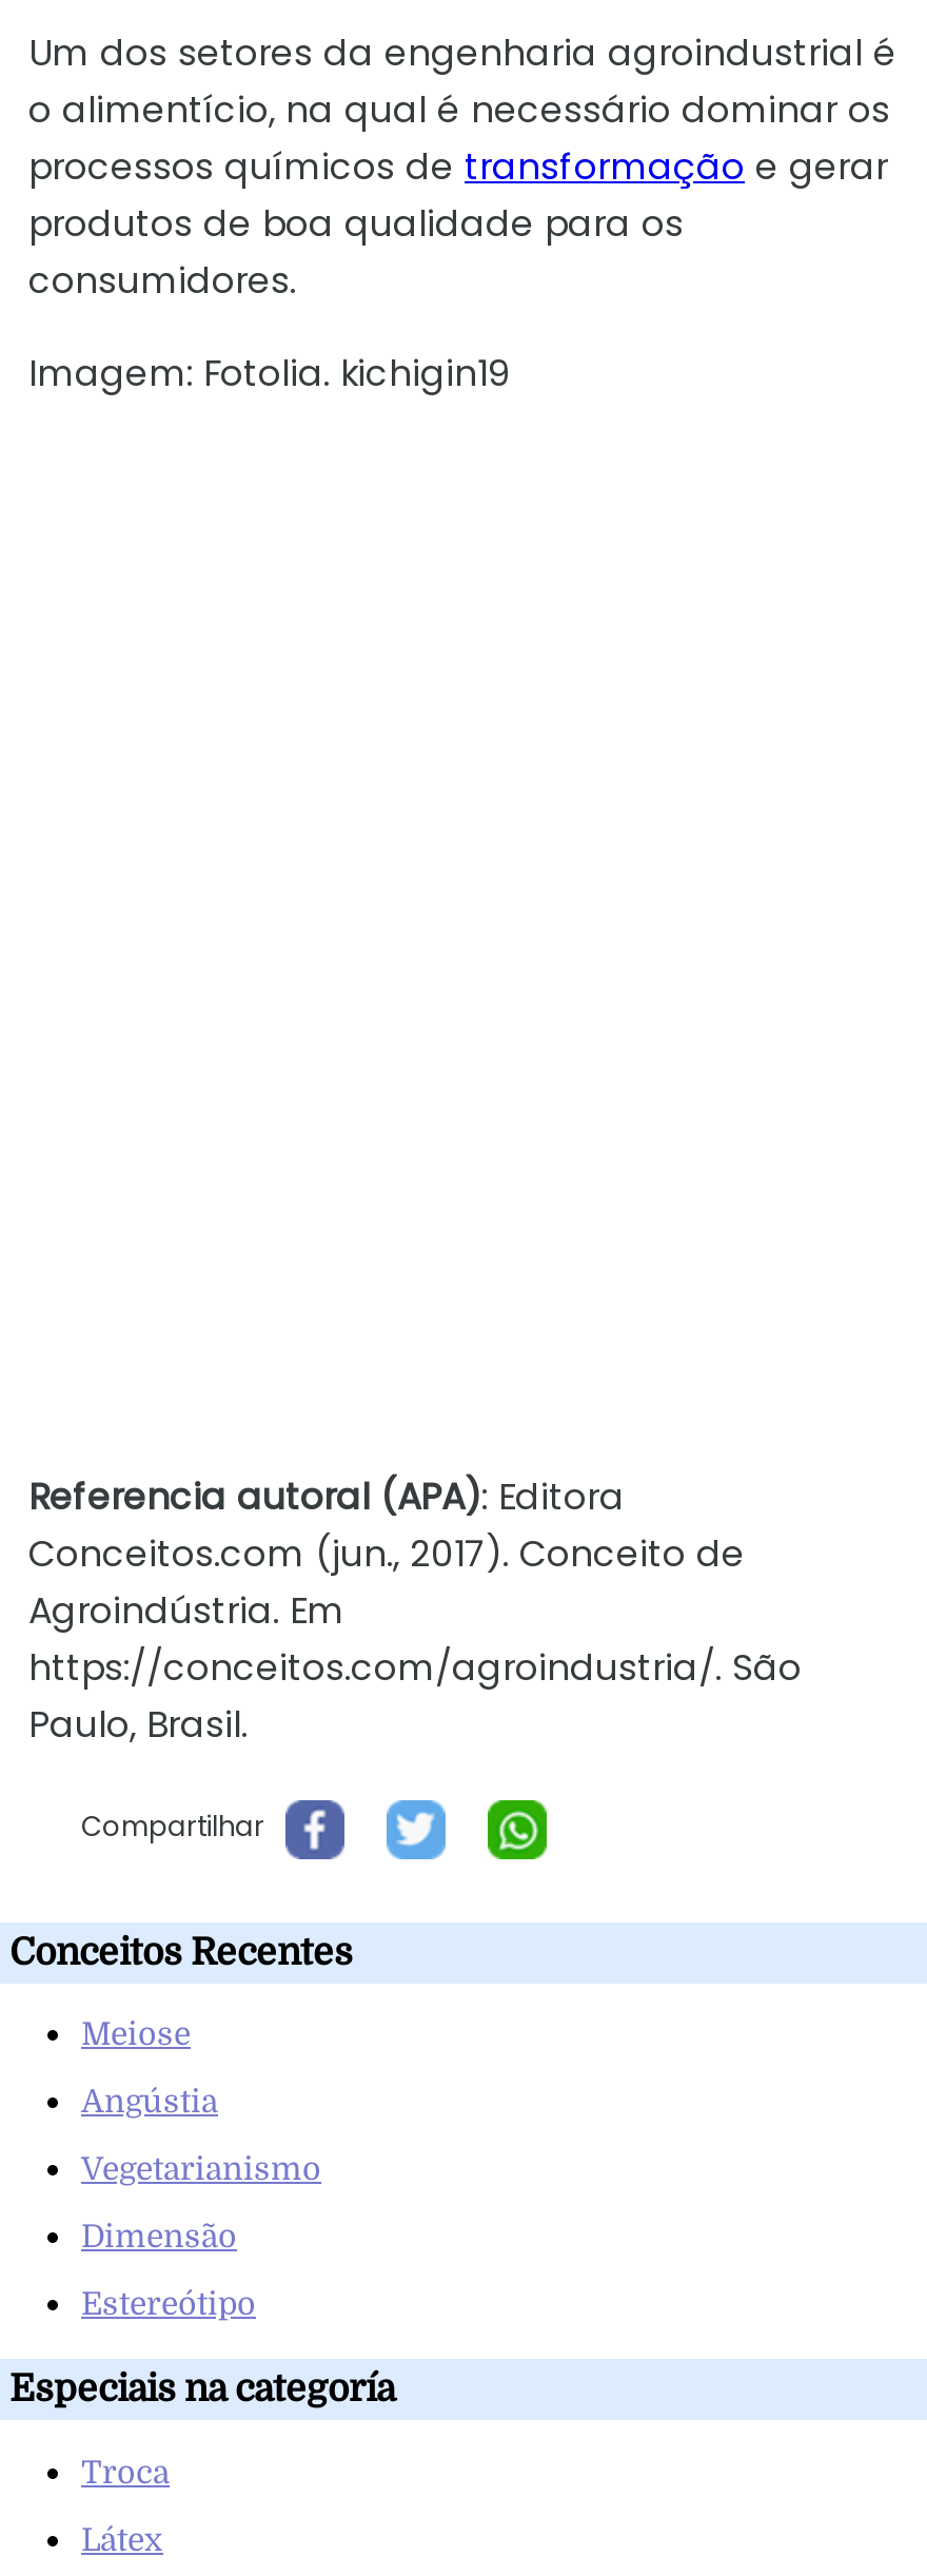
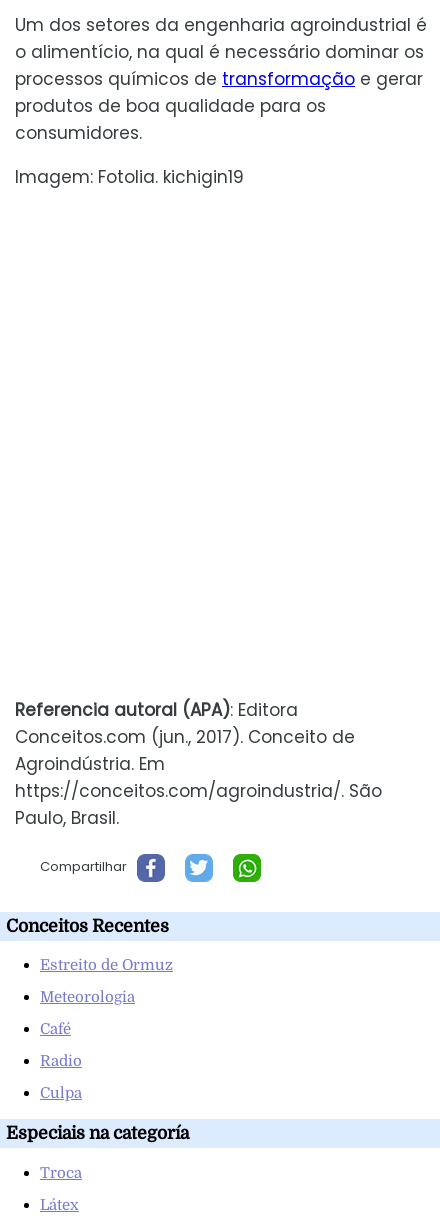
[81,2016,191,2054] Meiose -> [40,956,173,974] Estreito de Ormuz
[81,2084,218,2122] Angústia -> [40,988,135,1006] Meteorologia
[81,2151,321,2189] Vegetarianismo -> [40,1020,71,1038] Café
[81,2218,237,2256] Dimensão -> [40,1052,82,1070] Radio
[81,2286,256,2324] Estereótipo -> [40,1084,82,1102] Culpa

